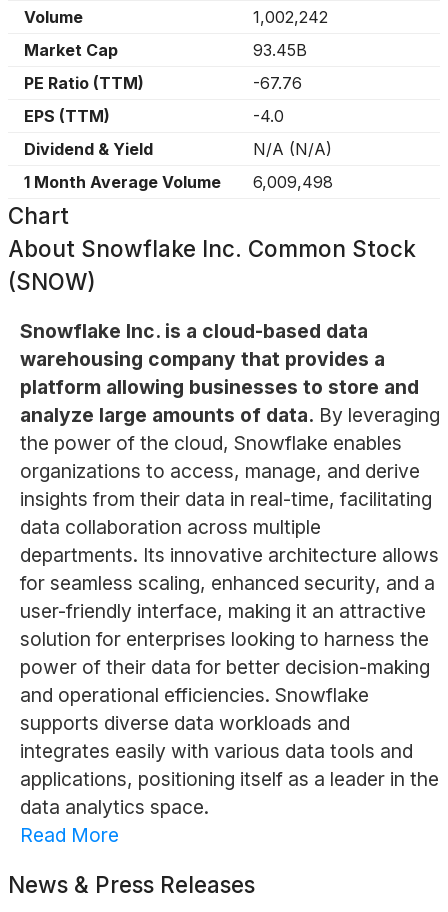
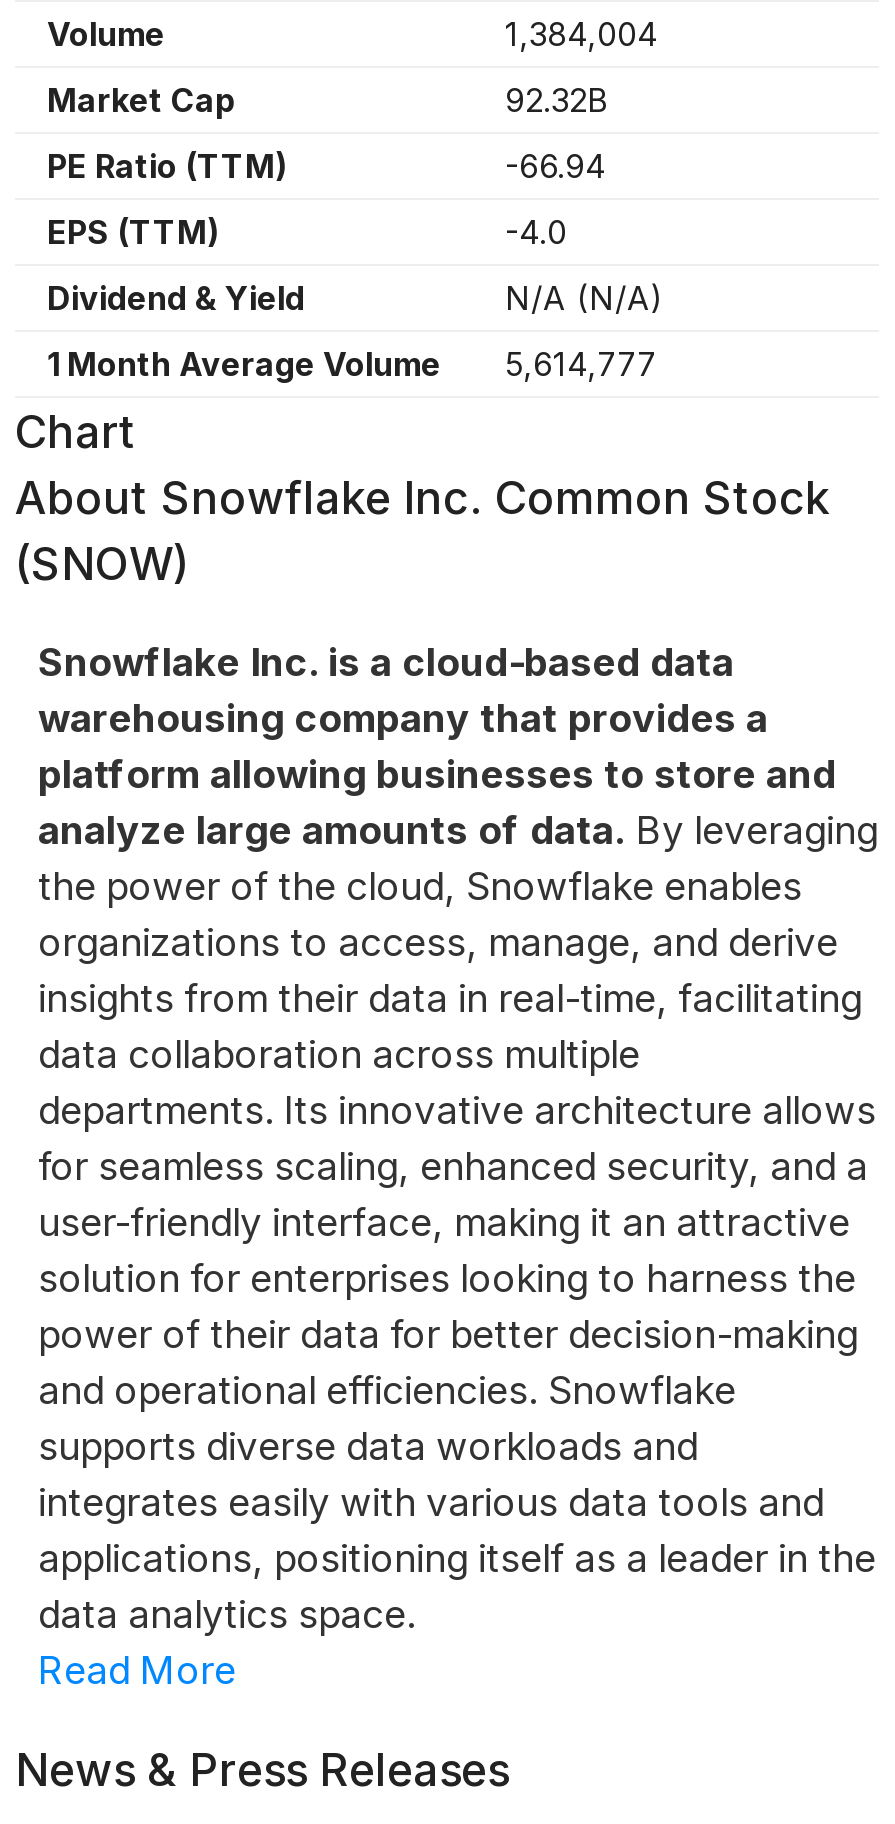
[253,7,328,27] 1,002,242 -> [505,14,659,54] 1,384,004
[253,40,307,60] 93.45B -> [505,80,609,120] 92.32B
[253,73,302,93] -67.76 -> [505,146,607,186] -66.94
[24,172,333,192] 1 Month Average Volume 6,009,498 -> [47,344,657,384] 1 Month Average Volume 5,614,777

